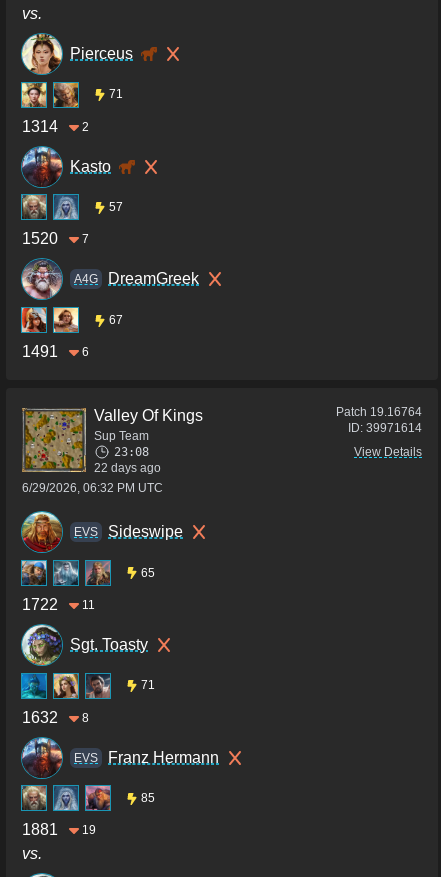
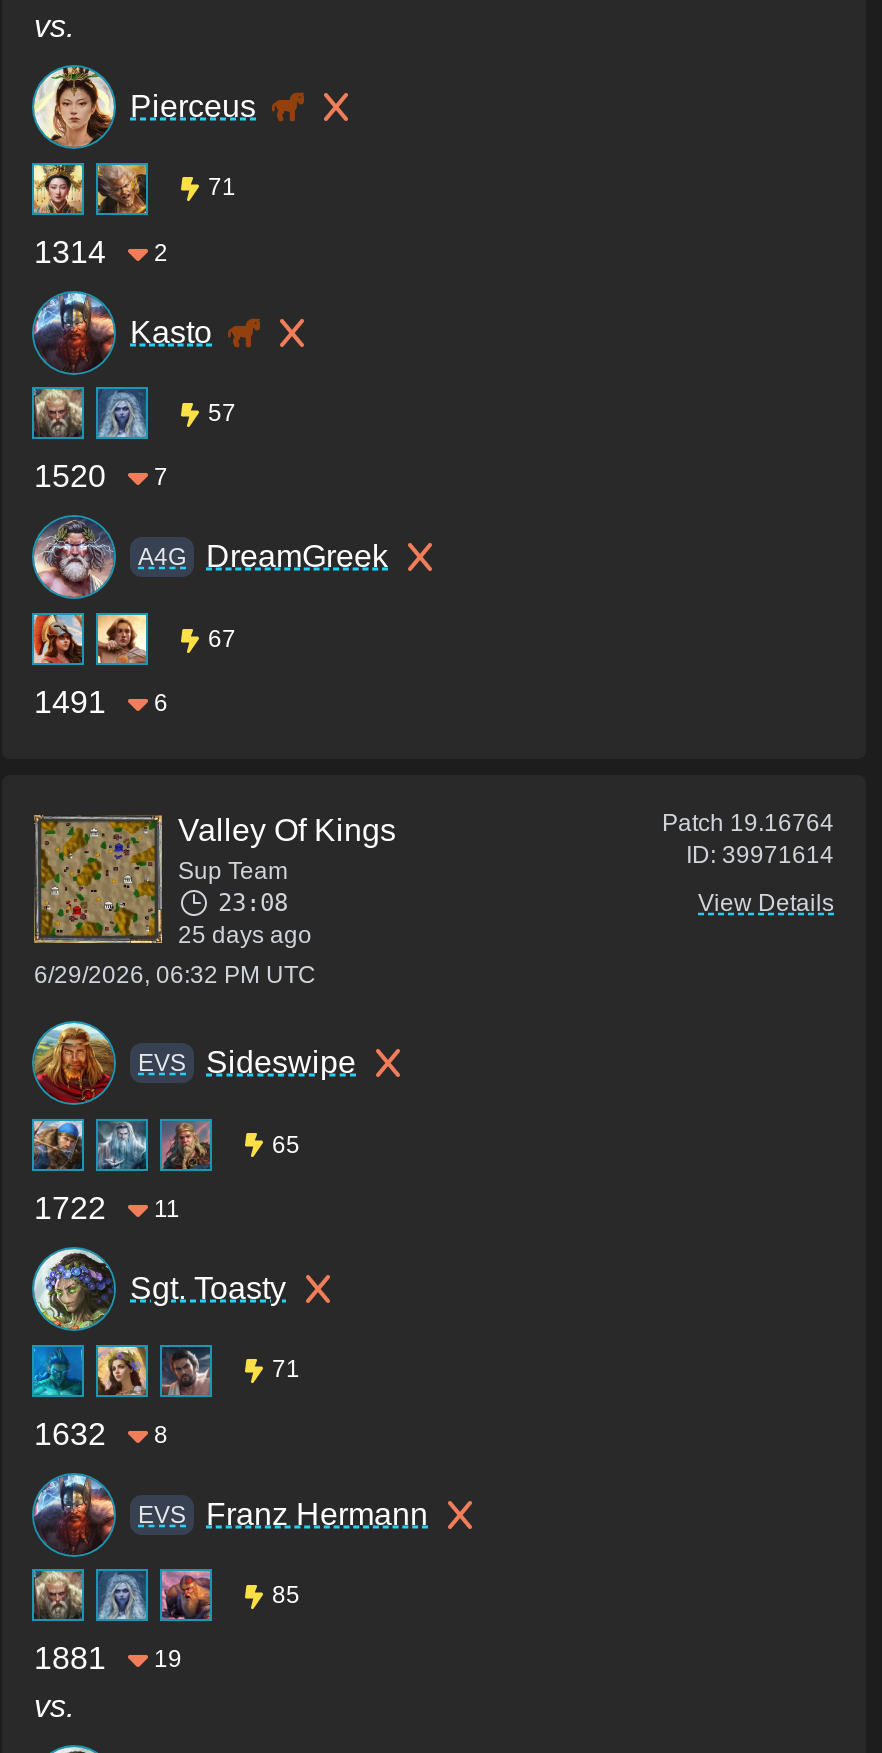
[94,461,161,475] 22 days ago -> [178,921,312,949] 25 days ago

